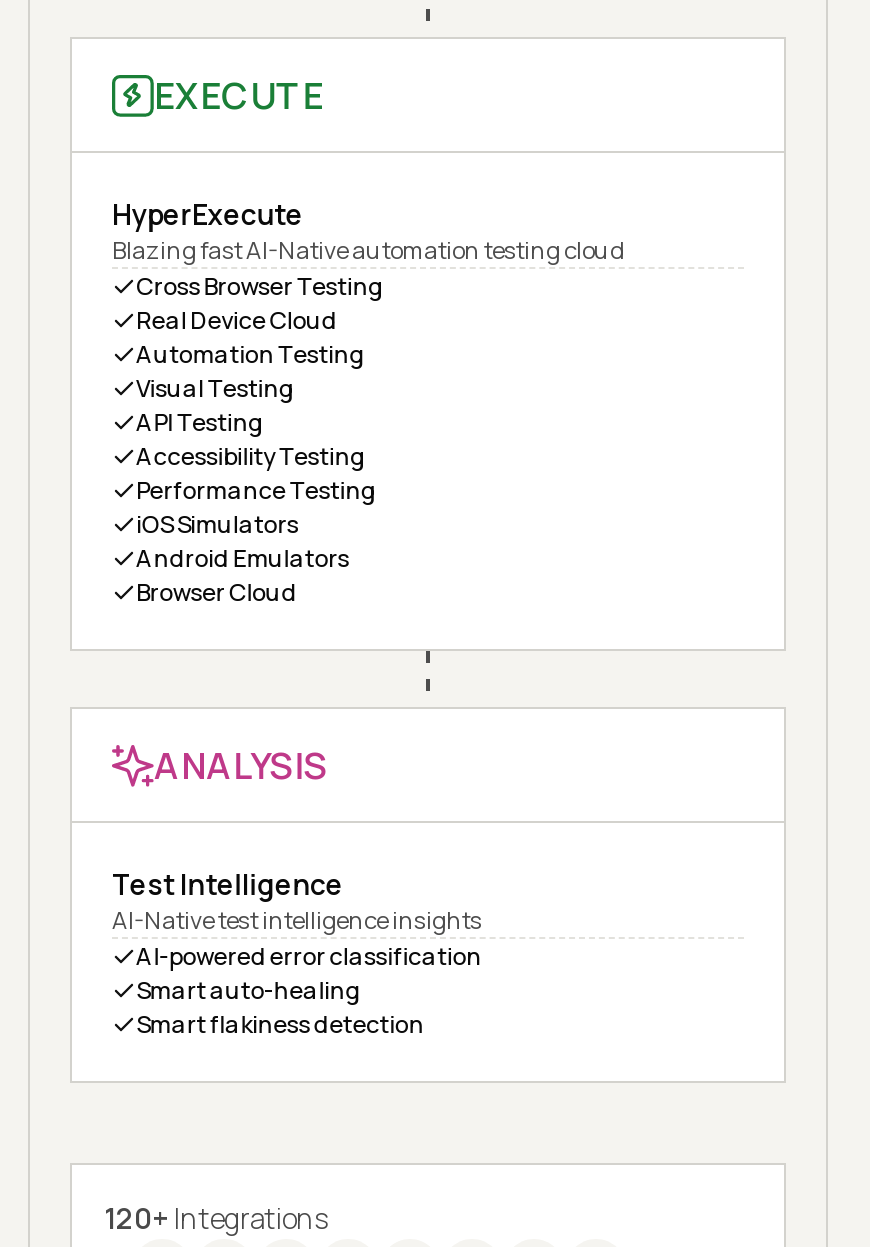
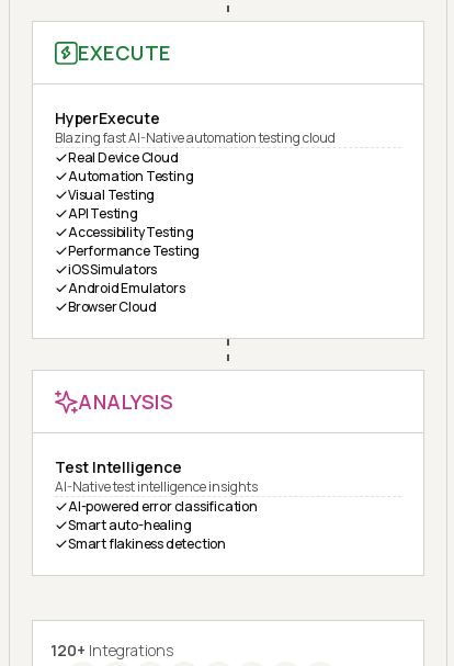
[136,269,384,303] Cross Browser Testing -> none

